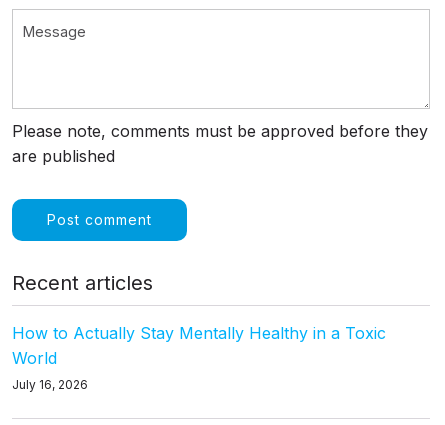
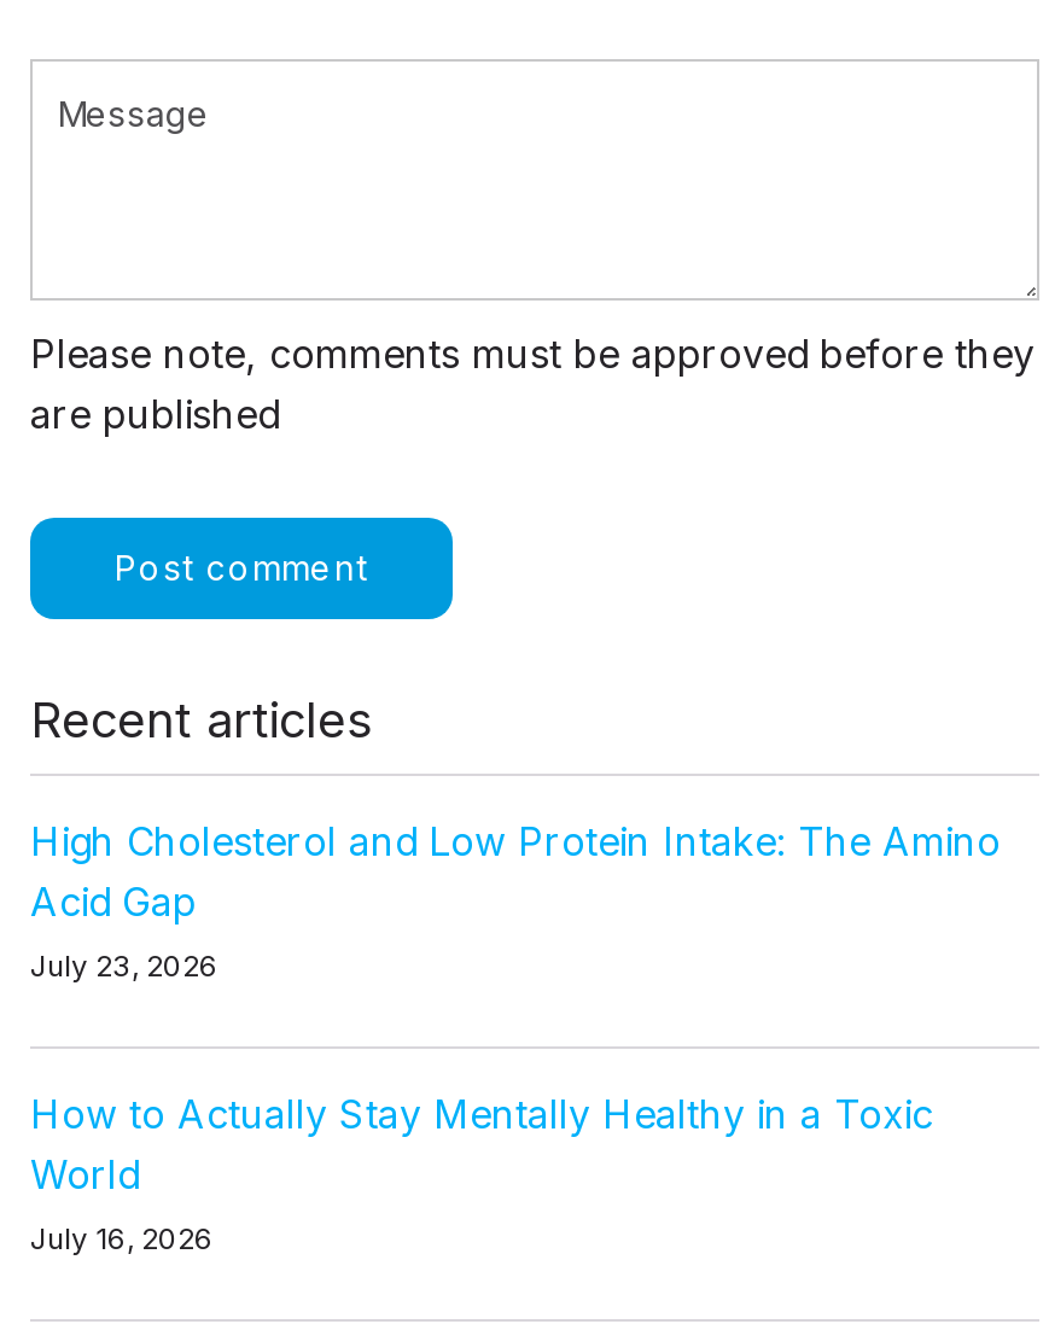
none -> [30,818,1001,984] High Cholesterol and Low Protein Intake: The Amino | Acid Gap | July 23, 2026

